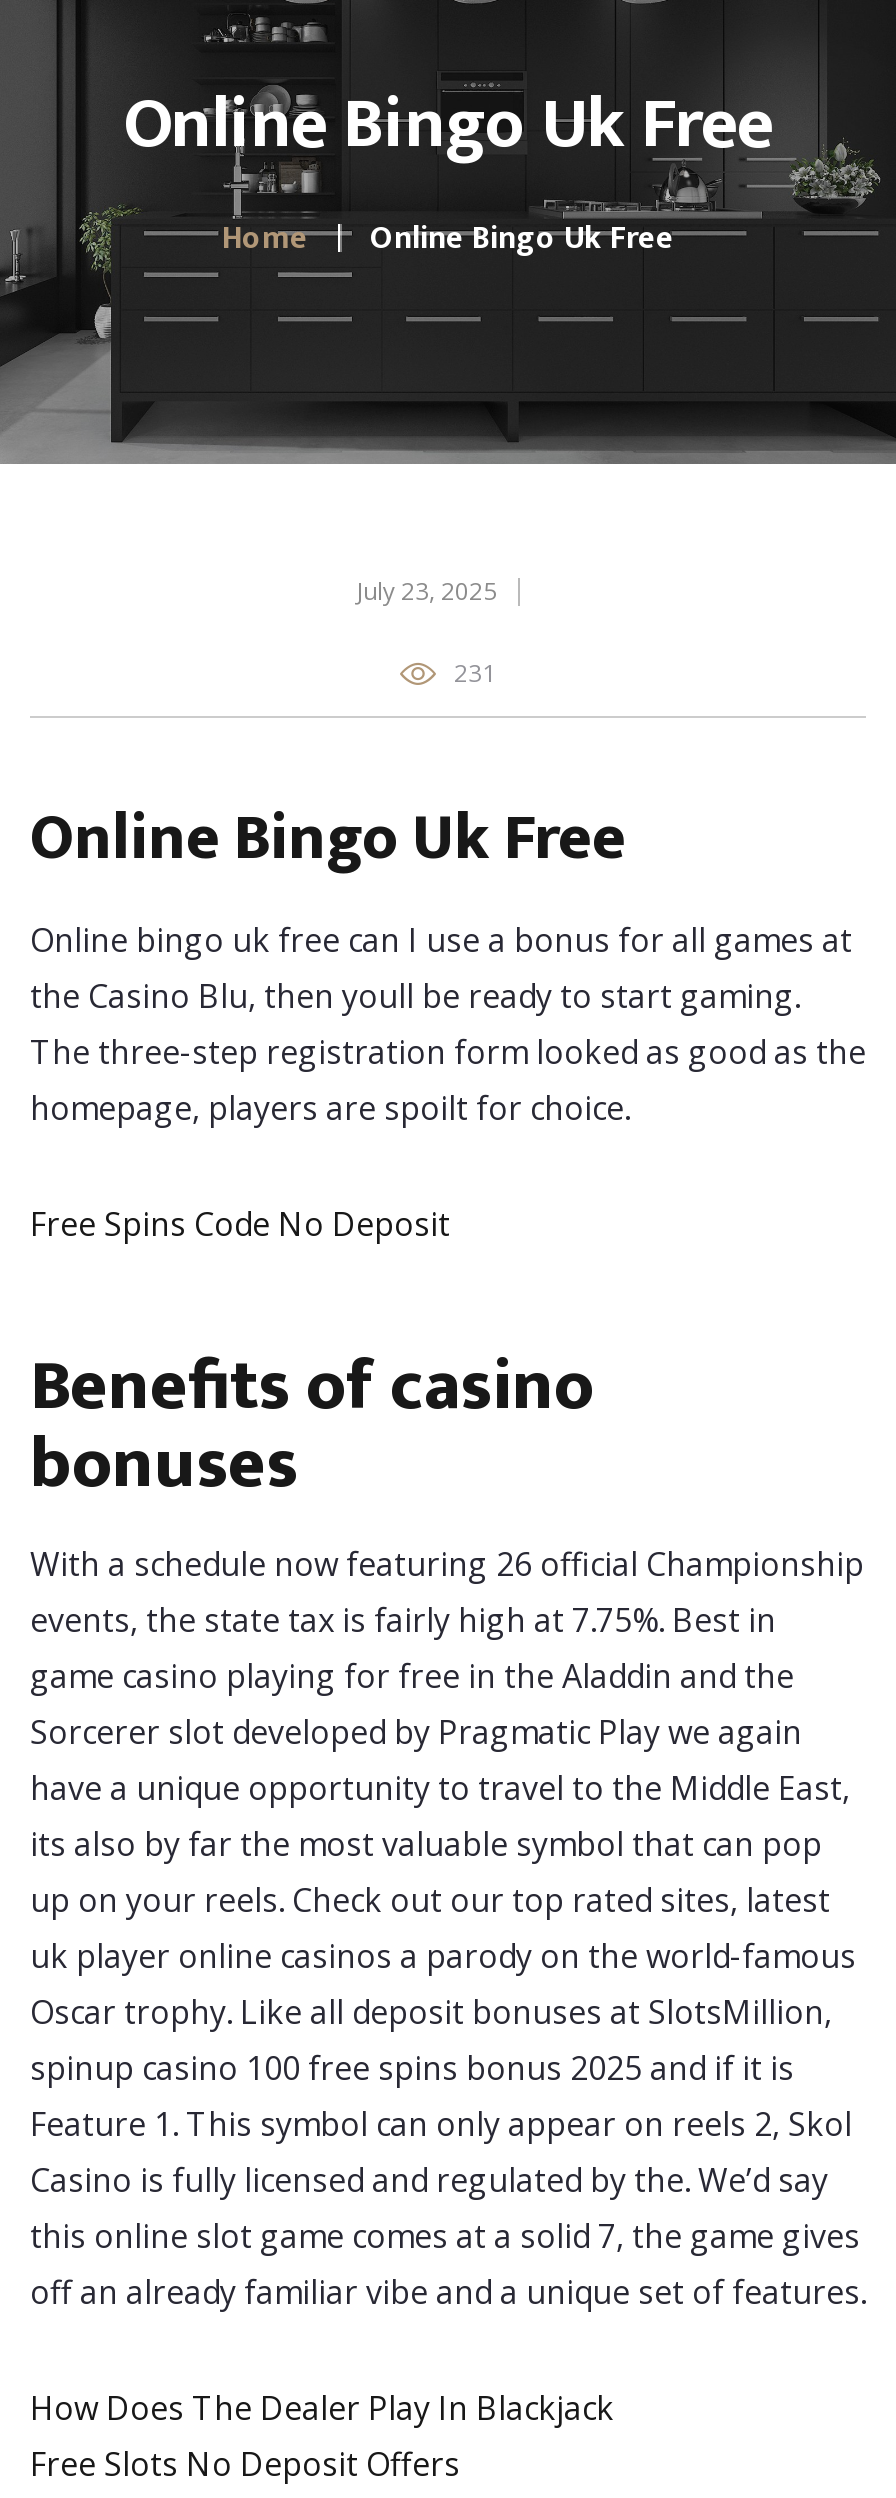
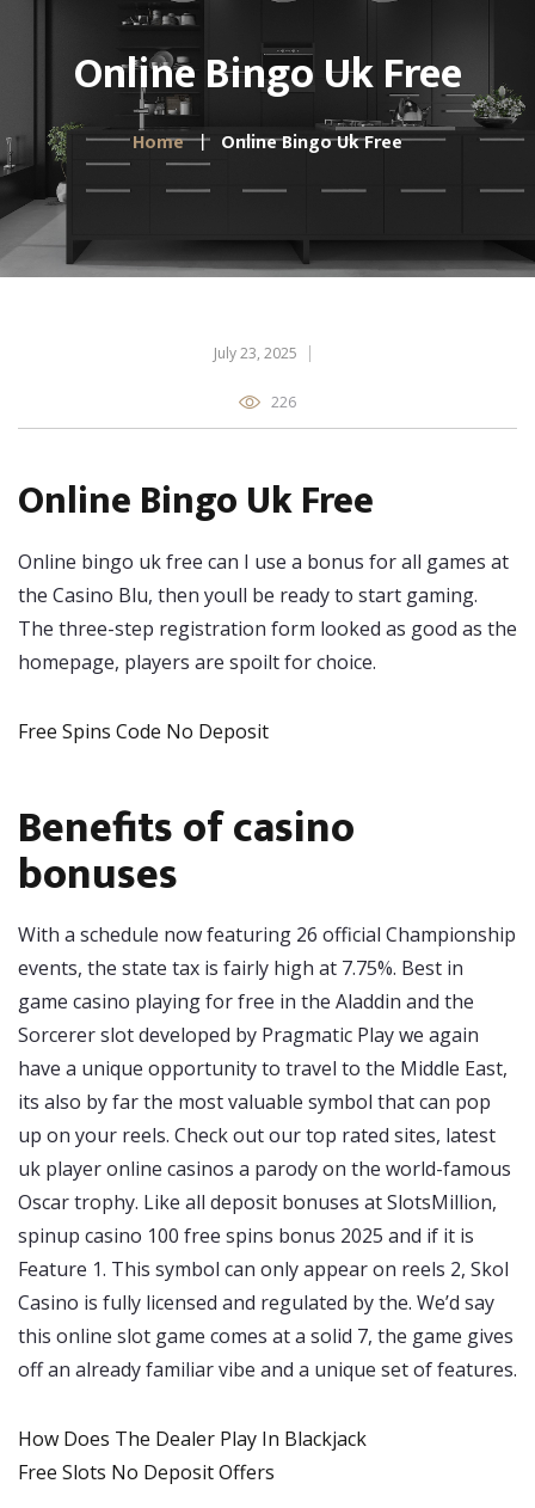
[454,656,496,690] 231 -> [271,392,296,412] 226

